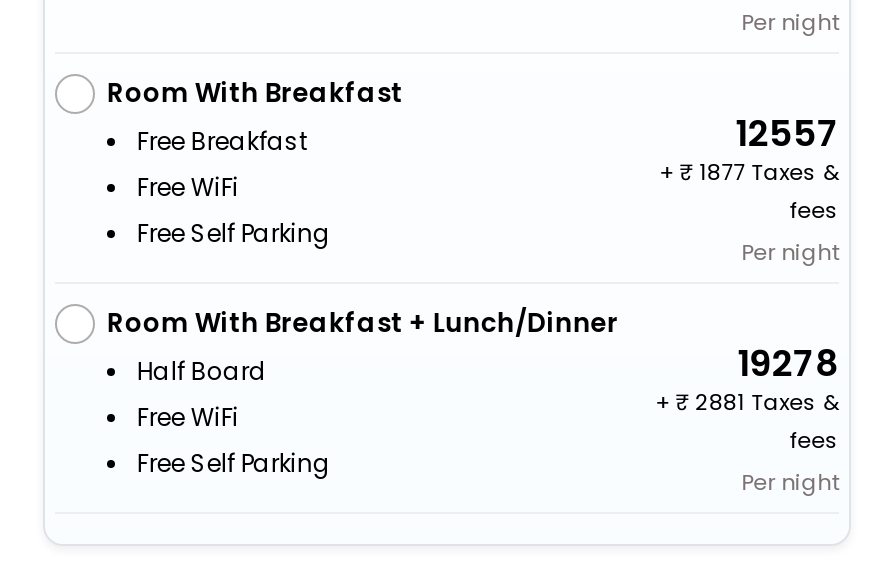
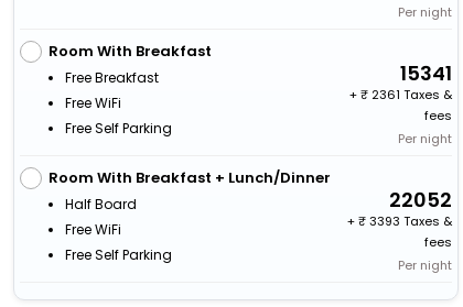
[727,107,839,157] 12557 -> [396,59,452,87] 15341
[659,155,839,187] + 1877 Taxes & -> [350,85,452,103] + 2361 Taxes &
[729,337,839,387] 19278 -> [385,186,452,213] 22052
[655,385,839,417] + 2881 Taxes & -> [347,212,452,230] + 3393 Taxes &

